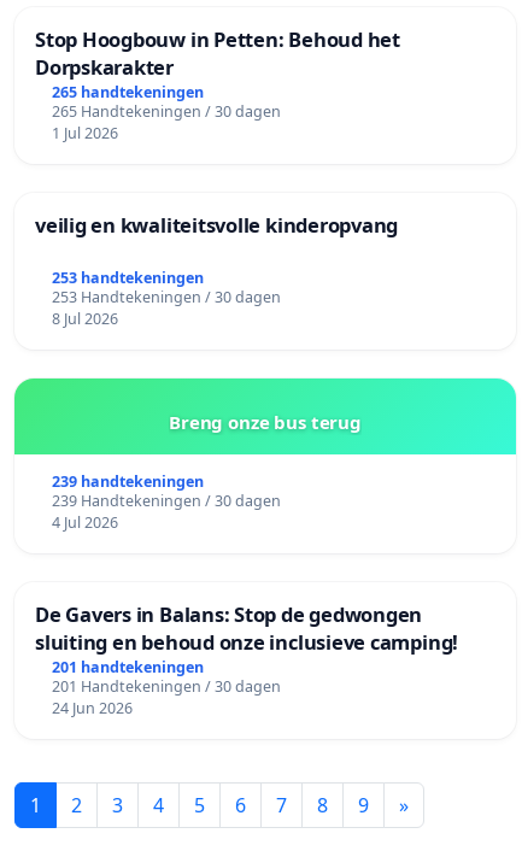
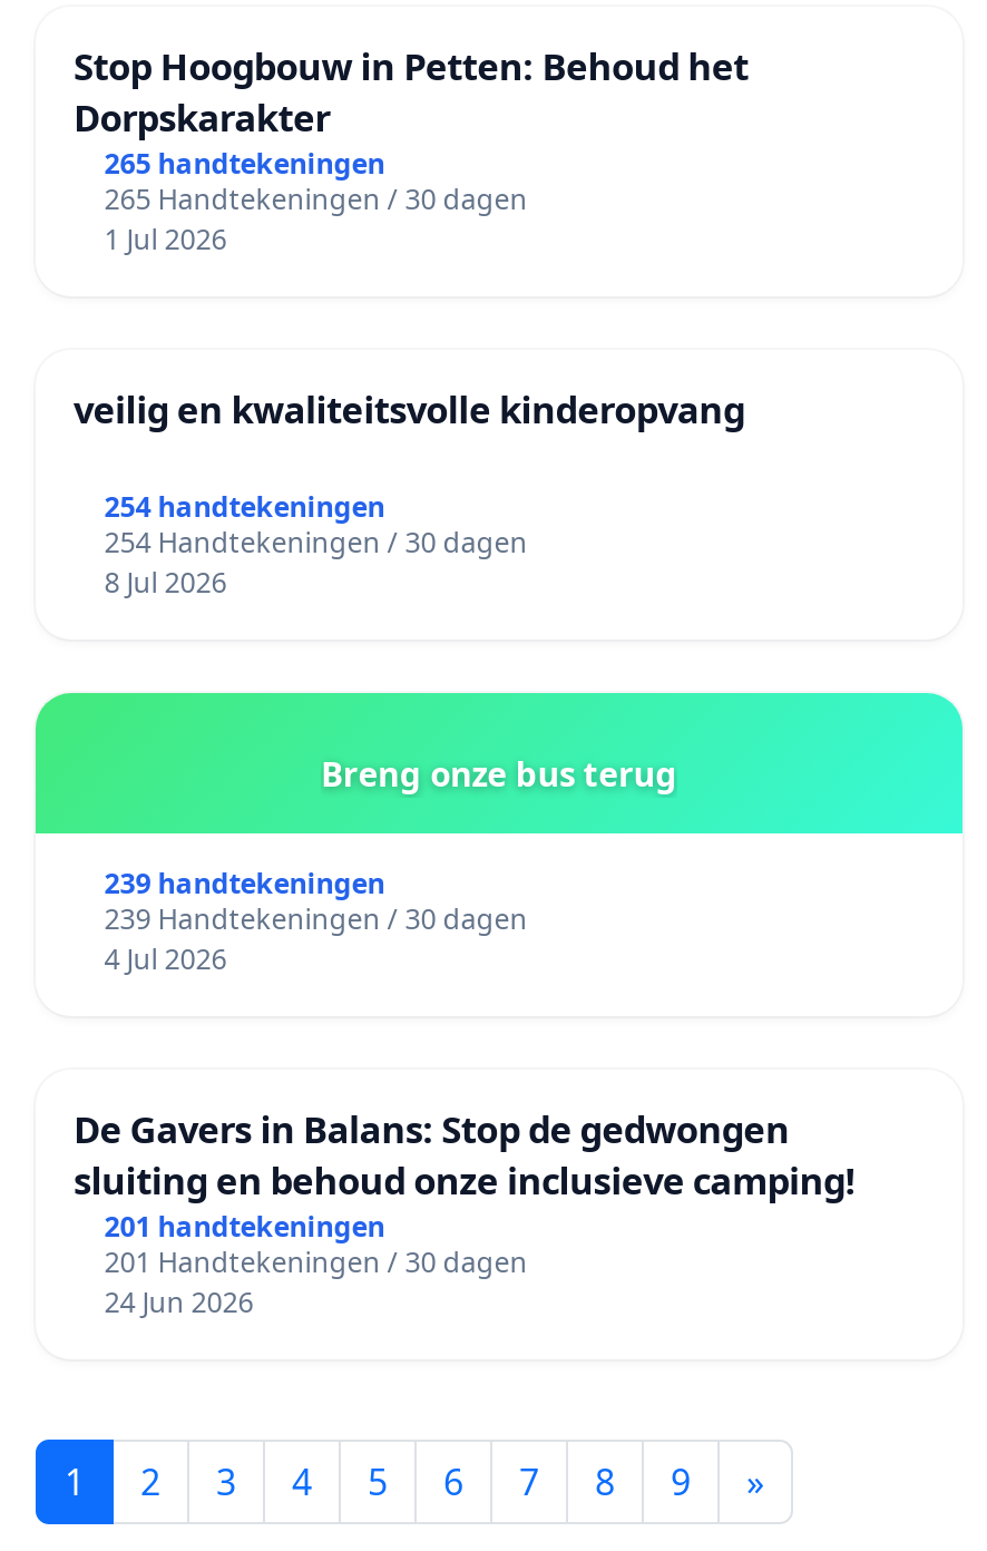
[52,267,203,288] 253 handtekeningen -> [104,488,385,526] 254 handtekeningen
[52,287,281,307] 253 Handtekeningen / 30 dagen -> [104,523,528,561] 254 Handtekeningen / 30 dagen

